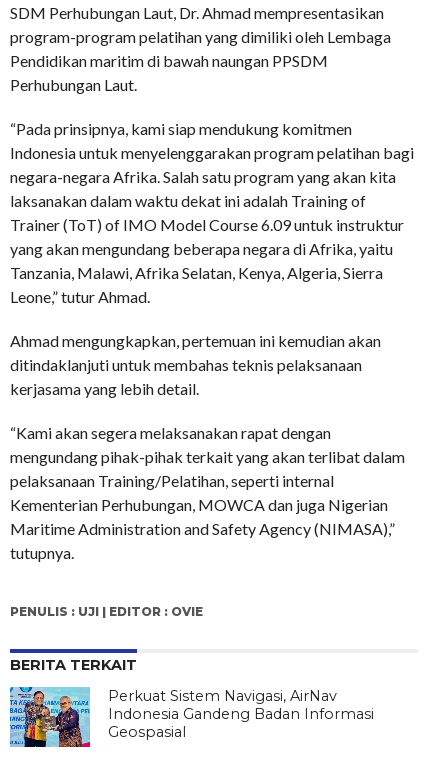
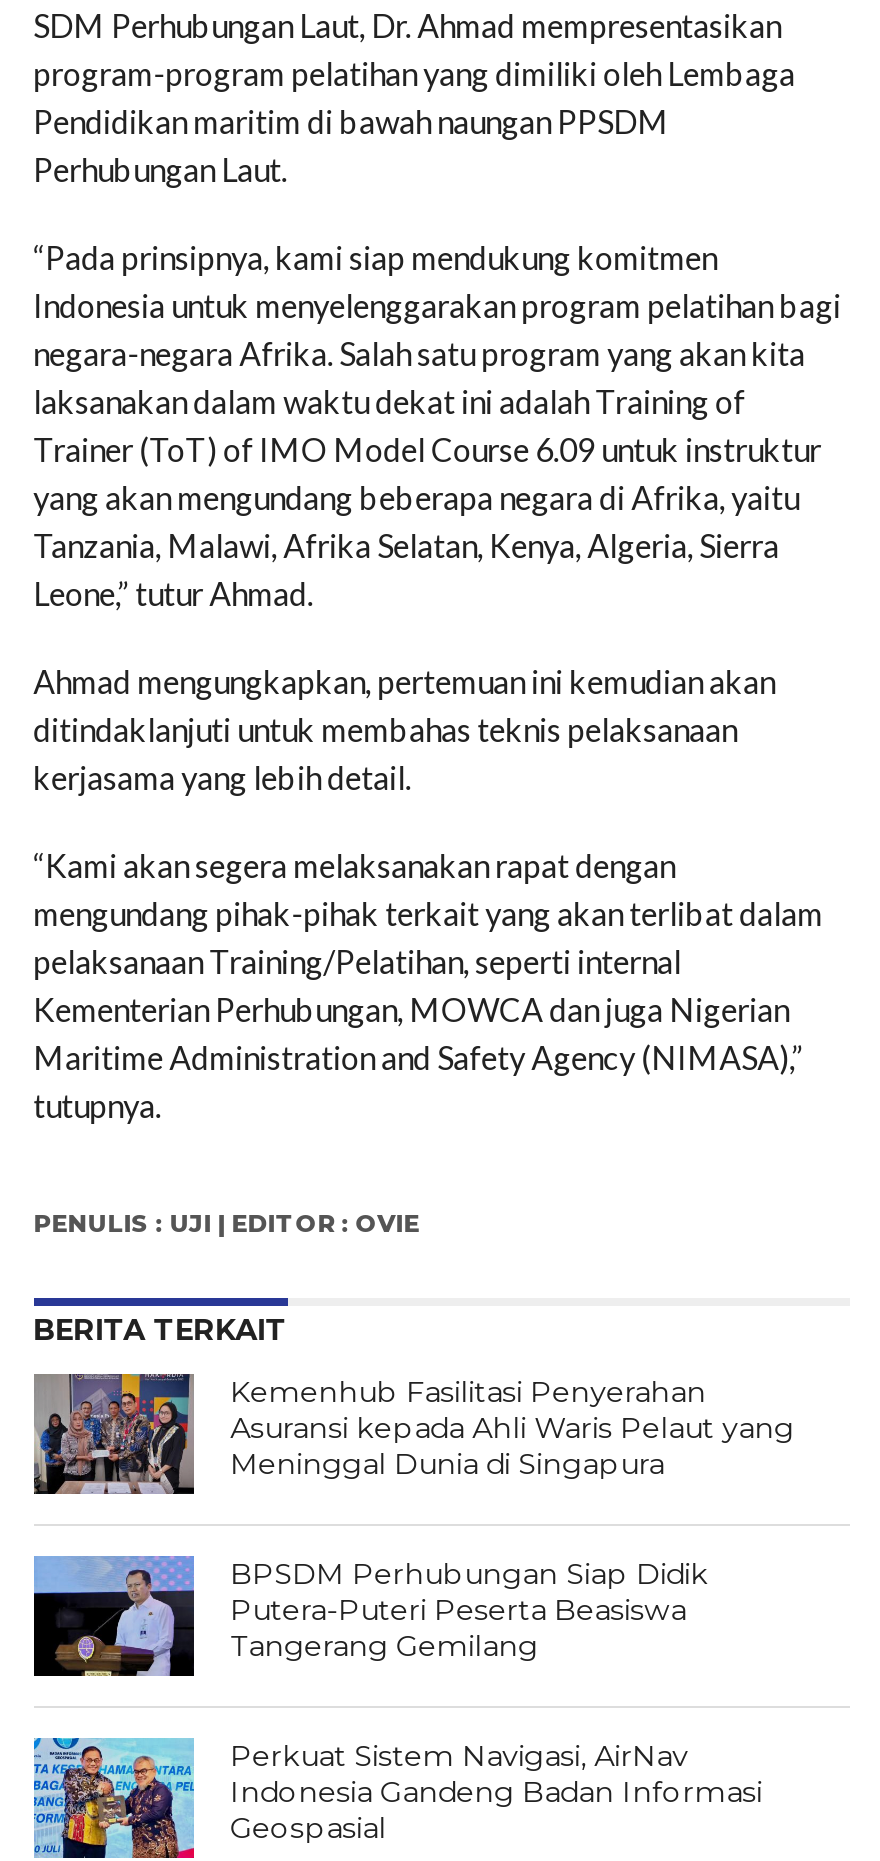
none -> [32,1372,794,1664] [image] | Kemenhub Fasilitasi Penyerahan | Asuransi kepada Ahli Waris Pelaut yang | Meninggal Dunia di Singapura | BPSDM Perhubungan Siap Didik | Putera-Puteri Peserta Beasiswa | Tangerang Gemilang
none -> [32,1554,196,1678] [image]

